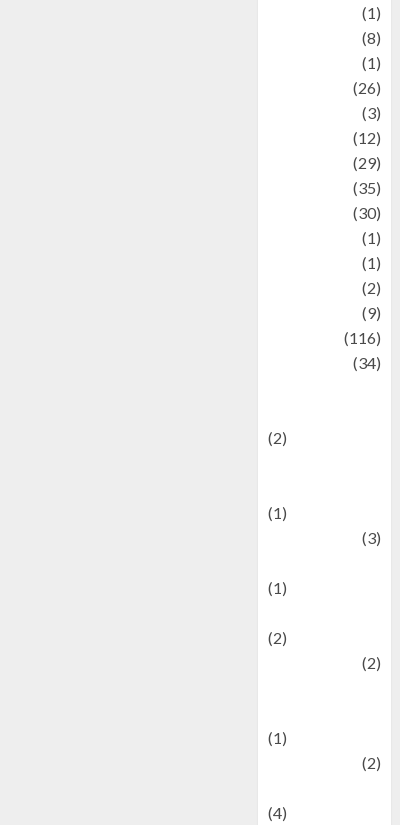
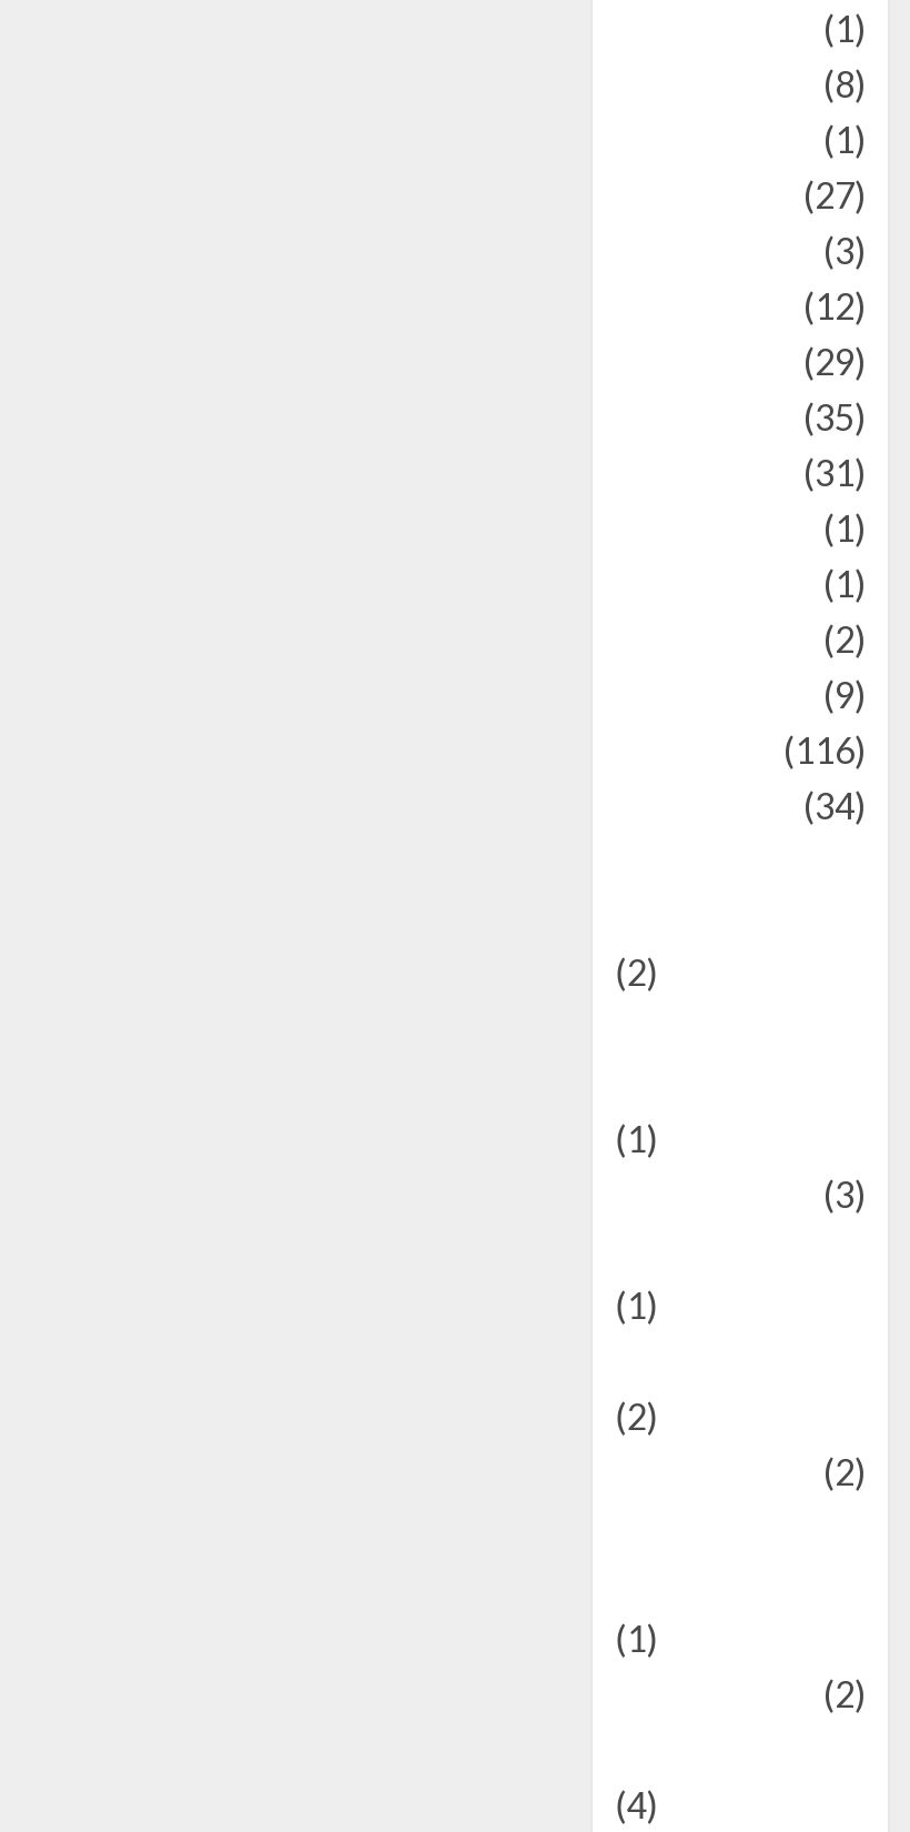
[353,78,381,97] (26) -> [803,173,865,215] (27)
[353,203,381,222] (30) -> [803,451,865,493] (31)

